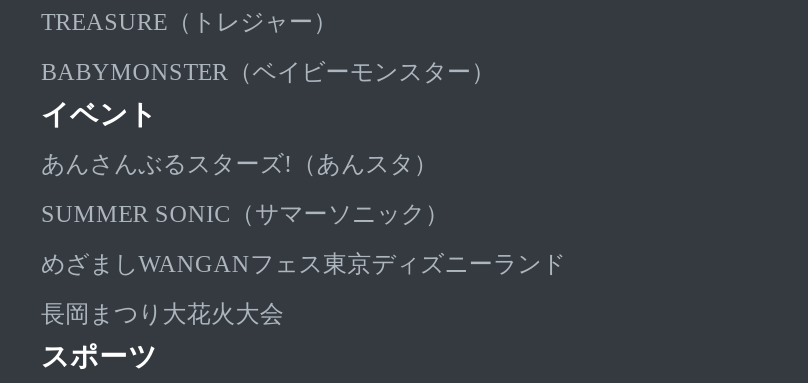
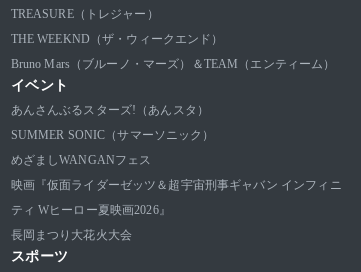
[41,58,496,86] BABYMONSTER（ベイビーモンスター） -> [10,32,335,71] THE WEEKND（ザ・ウィークエンド） | Bruno Mars（ブルーノ・マーズ）＆TEAM（エンティーム）
[41,250,566,278] めざましWANGANフェス東京ディズニーランド -> [10,153,342,217] めざましWANGANフェス | 映画『仮面ライダーゼッツ＆超宇宙刑事ギャバン インフィニ | ティ Wヒーロー夏映画2026』

